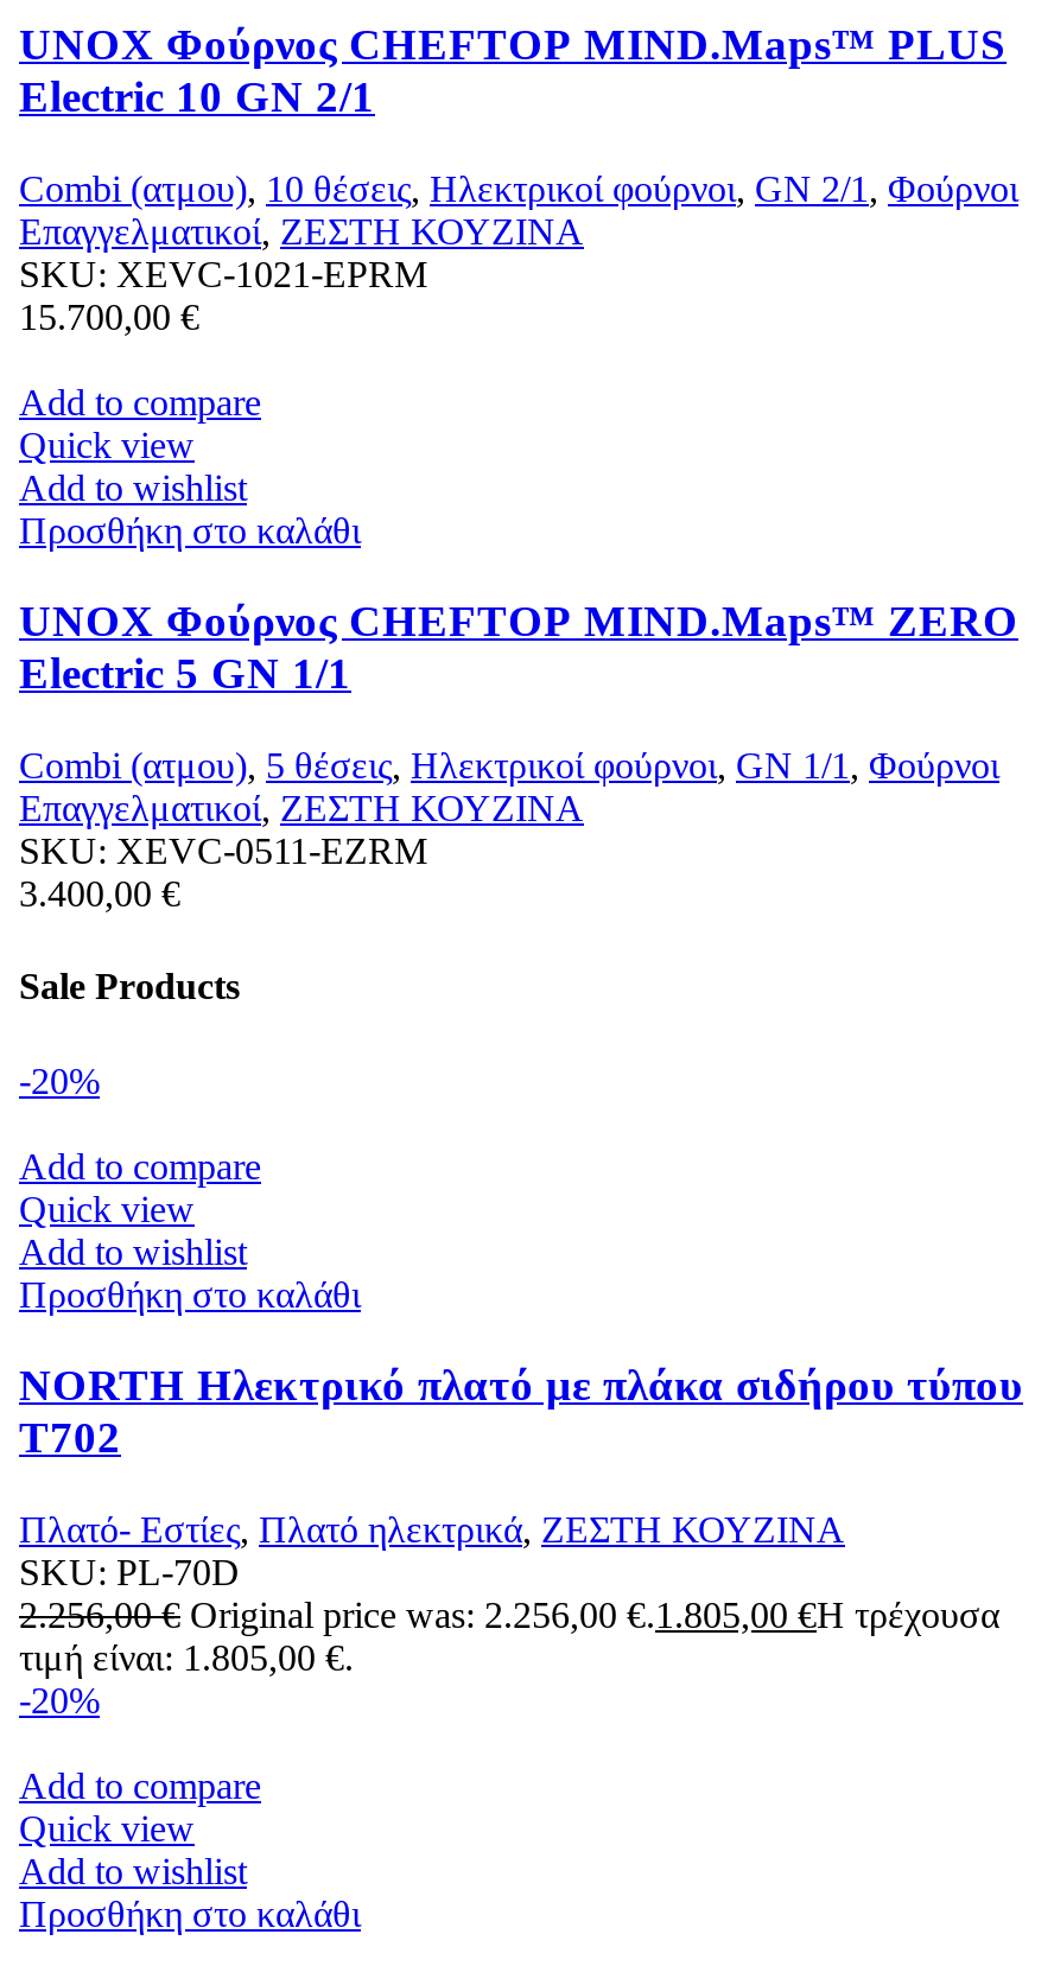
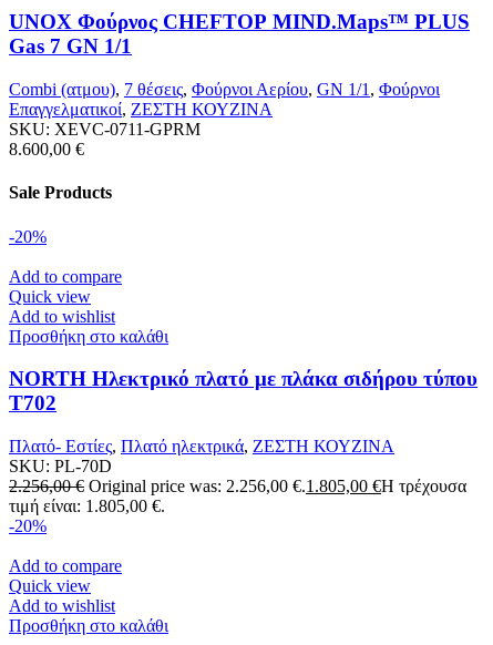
[19,71,375,121] Electric 10 GN 2/1 -> [9,35,132,58] Gas 7 GN 1/1
[19,168,1018,208] Combi (ατμου), 10 θέσεις, Ηλεκτρικοί φούρνοι, GN 2/1, Φούρνοι -> [9,80,440,99] Combi (ατμου), 7 θέσεις, Φούρνοι Αερίου, GN 1/1, Φούρνοι
[19,253,1018,914] SKU: XEVC-1021-EPRM | 15.700,00 € | Add to compare | Quick view | Add to wishlist | Προσθήκη στο καλάθι | UNOX Φούρνος CHEFTOP MIND.Maps™ ZERO | Electric 5 GN 1/1 | Combi (ατμου), 5 θέσεις, Ηλεκτρικοί φούρνοι, GN 1/1, Φούρνοι | Επαγγελματικοί, ΖΕΣΤΗ ΚΟΥΖΙΝΑ | SKU: XEVC-0511-EZRM | 3.400,00 € -> [9,120,201,159] SKU: XEVC-0711-GPRM | 8.600,00 €

